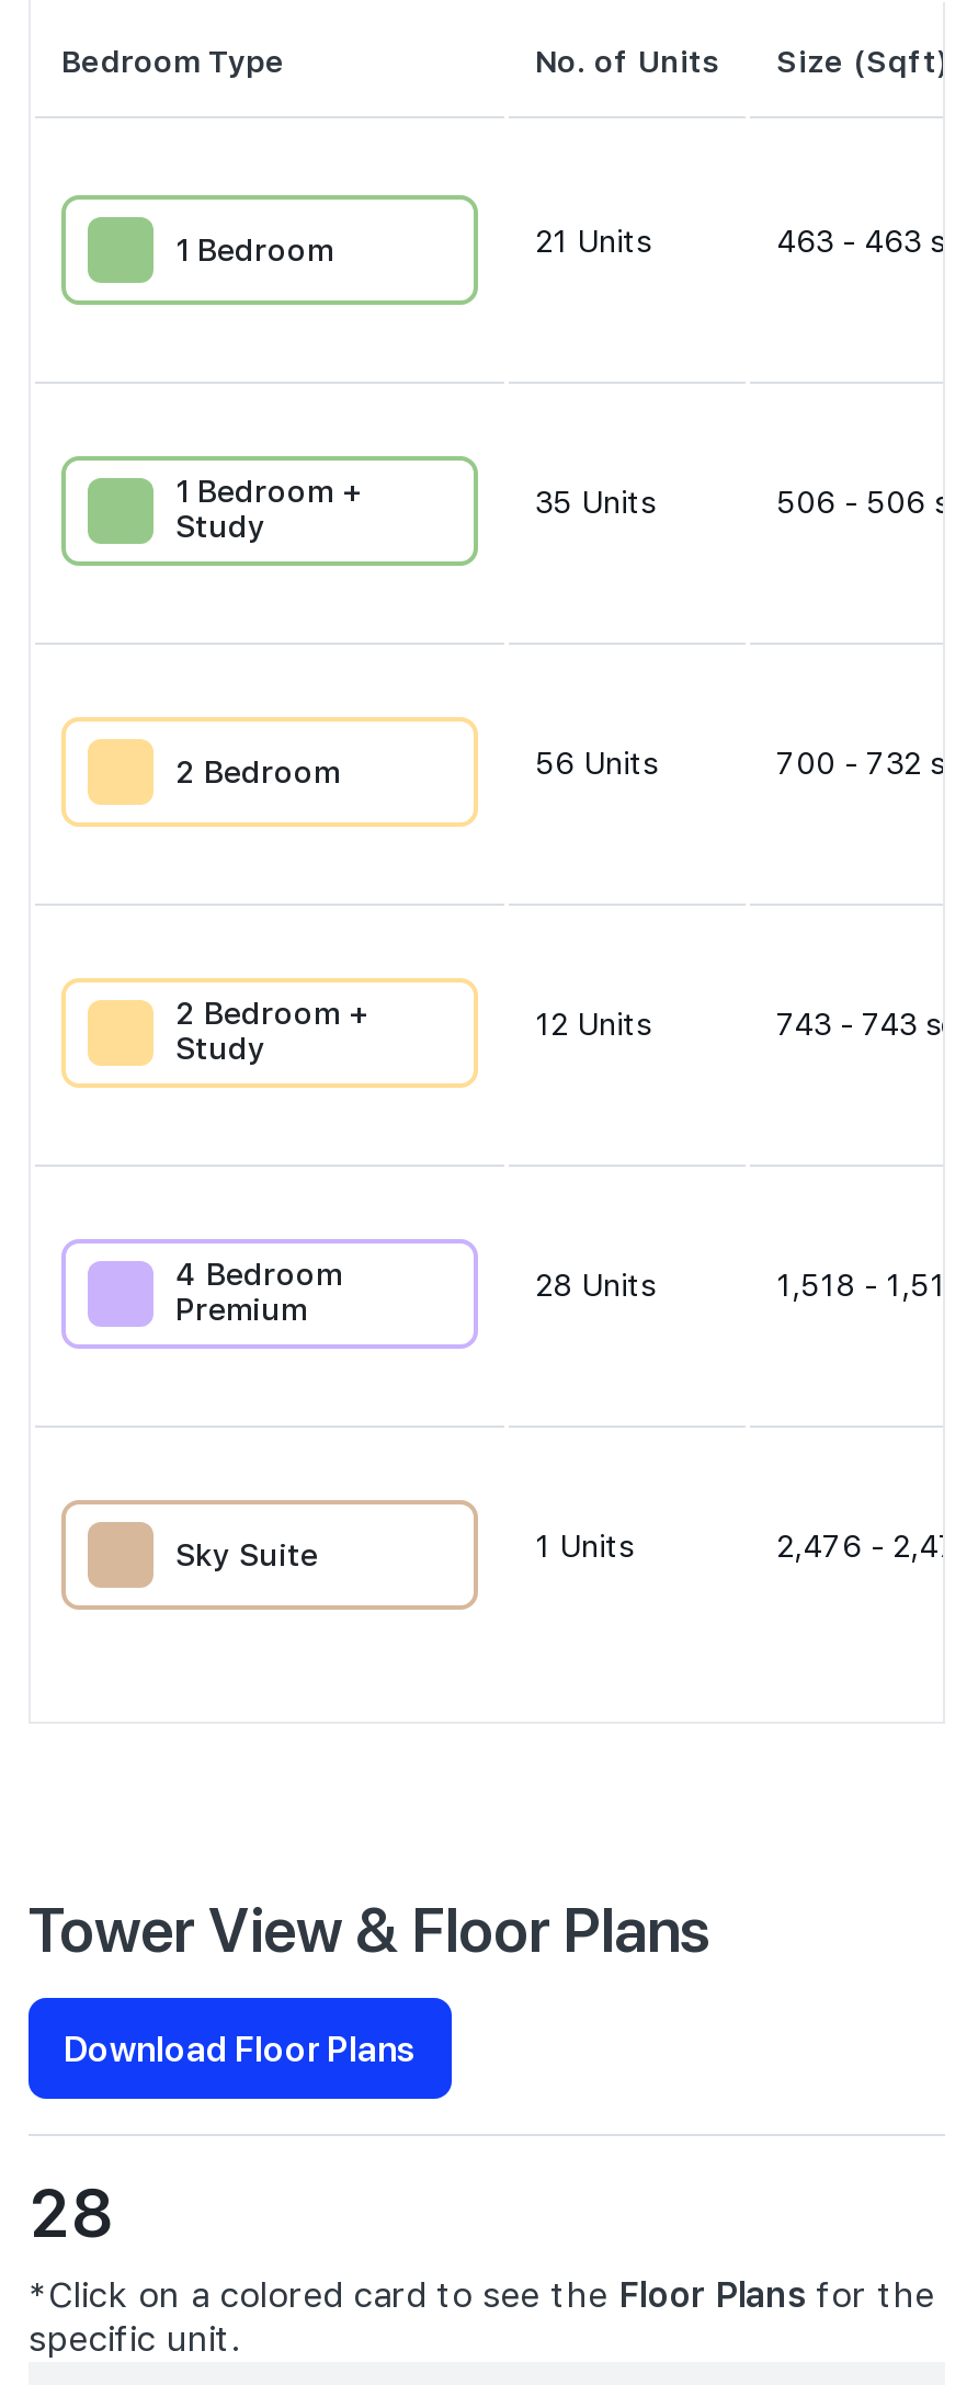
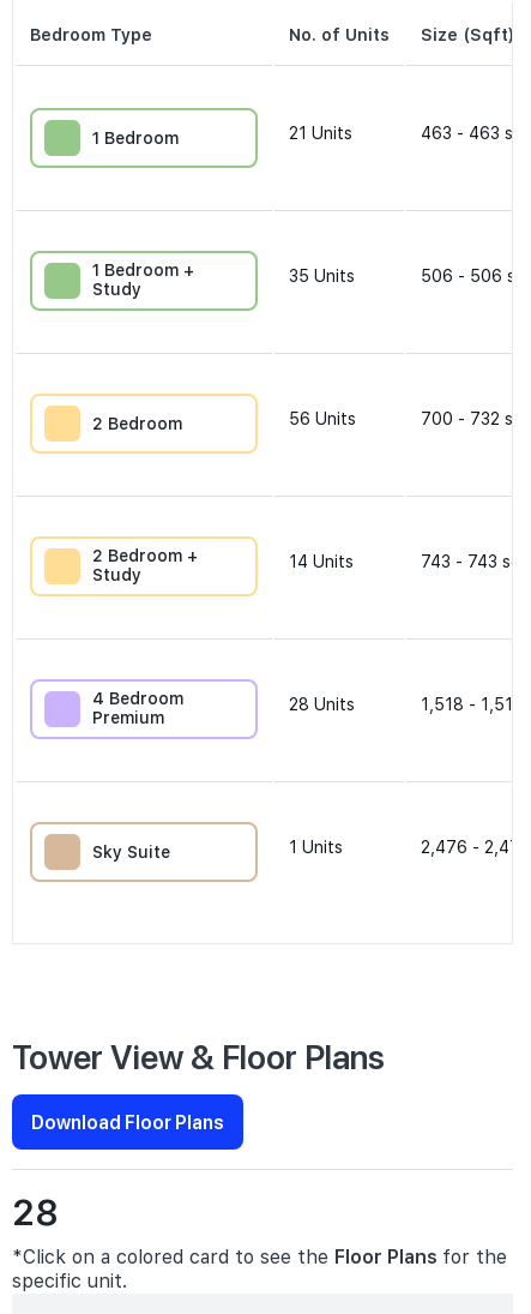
[535,1007,651,1042] 12 Units -> [289,552,354,571] 14 Units

